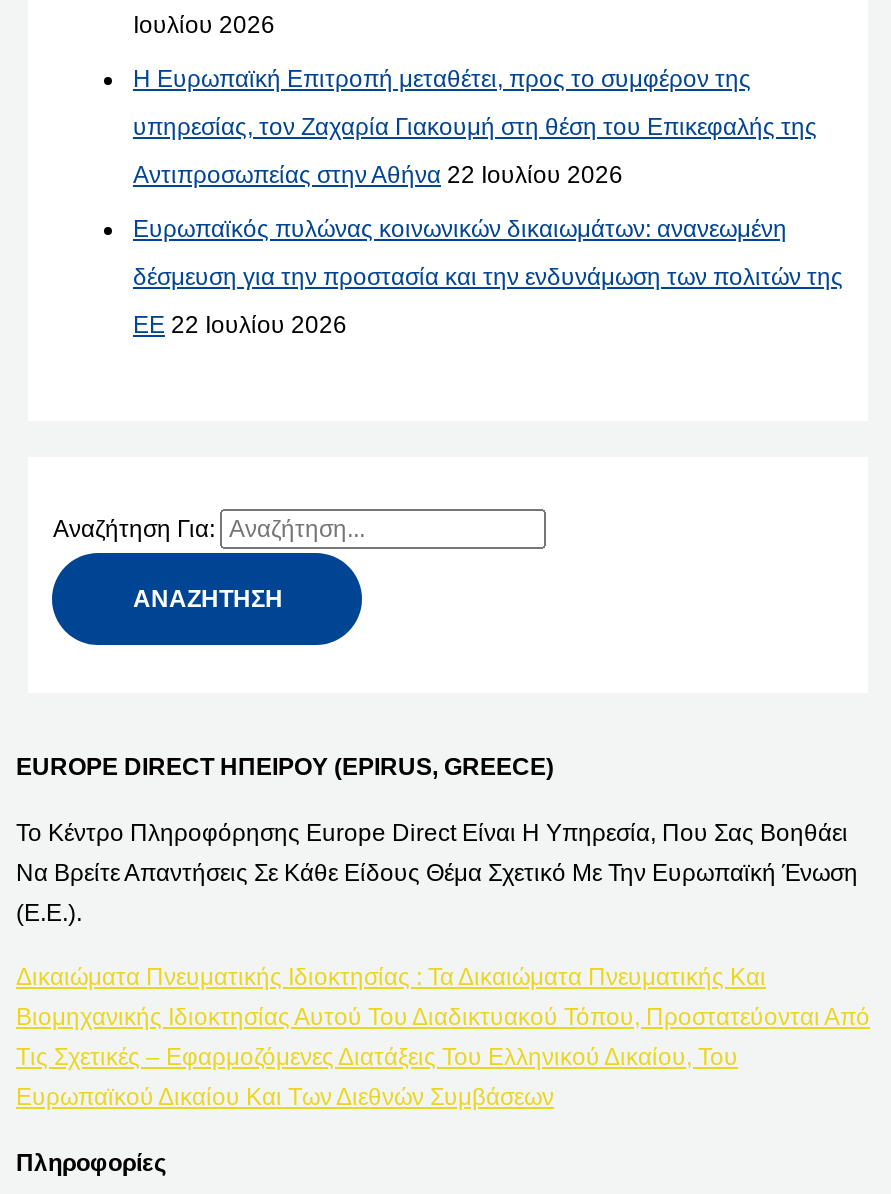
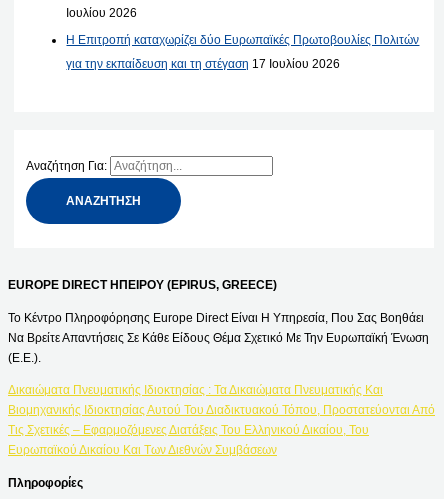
[133,65,843,339] Η Ευρωπαϊκή Επιτροπή μεταθέτει, προς το συμφέρον της | υπηρεσίας, τον Ζαχαρία Γιακουμή στη θέση του Επικεφαλής της | Αντιπροσωπείας στην Αθήνα 22 Ιουλίου 2026 | Ευρωπαϊκός πυλώνας κοινωνικών δικαιωμάτων: ανανεωμένη | δέσμευση για την προστασία και την ενδυνάμωση των πολιτών της | ΕΕ 22 Ιουλίου 2026 -> [66,33,419,71] Η Επιτροπή καταχωρίζει δύο Ευρωπαϊκές Πρωτοβουλίες Πολιτών | για την εκπαίδευση και τη στέγαση 17 Ιουλίου 2026

